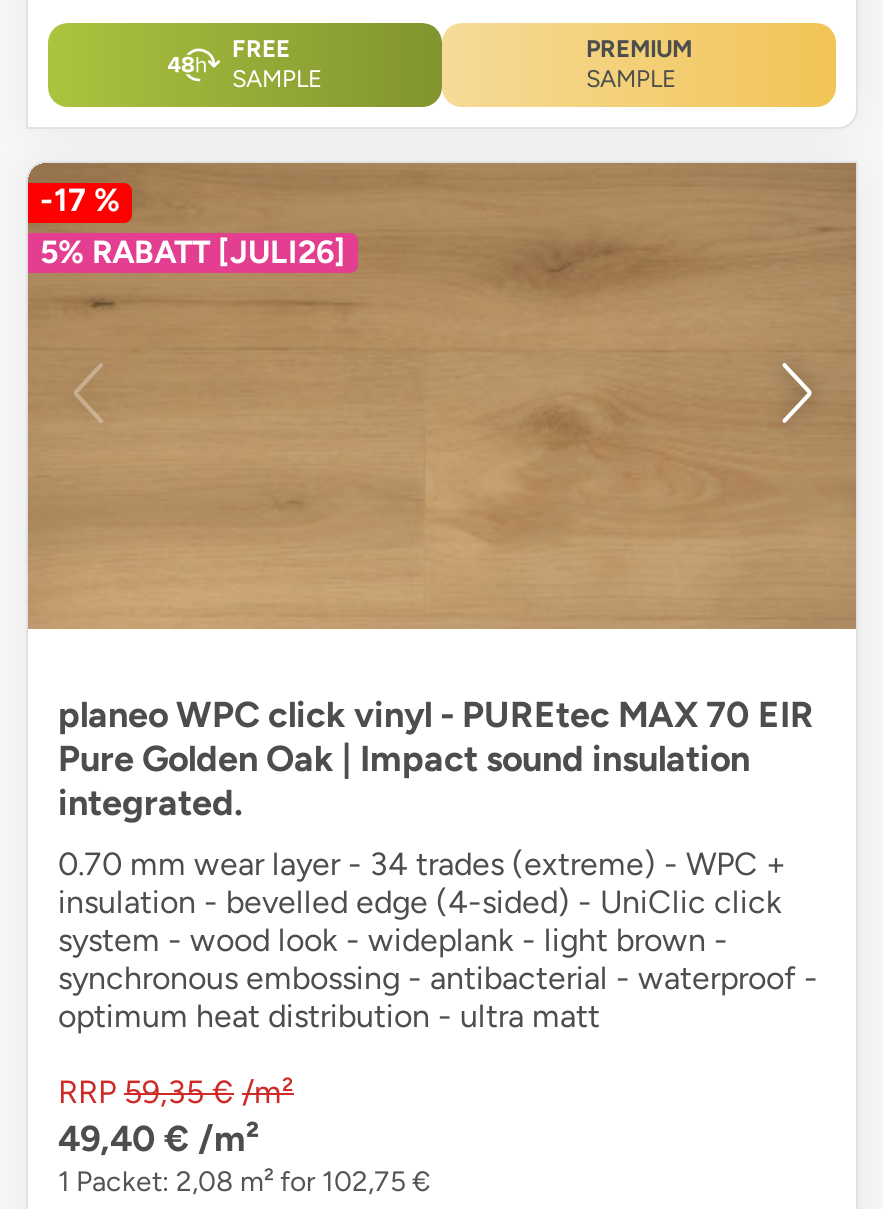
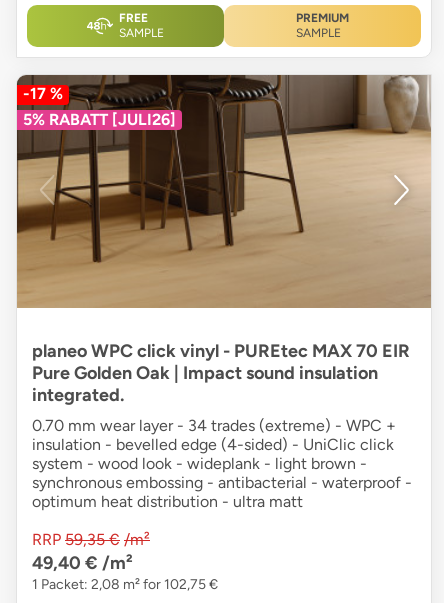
[26,161,856,555] [image] -> [16,74,430,264] [image]

